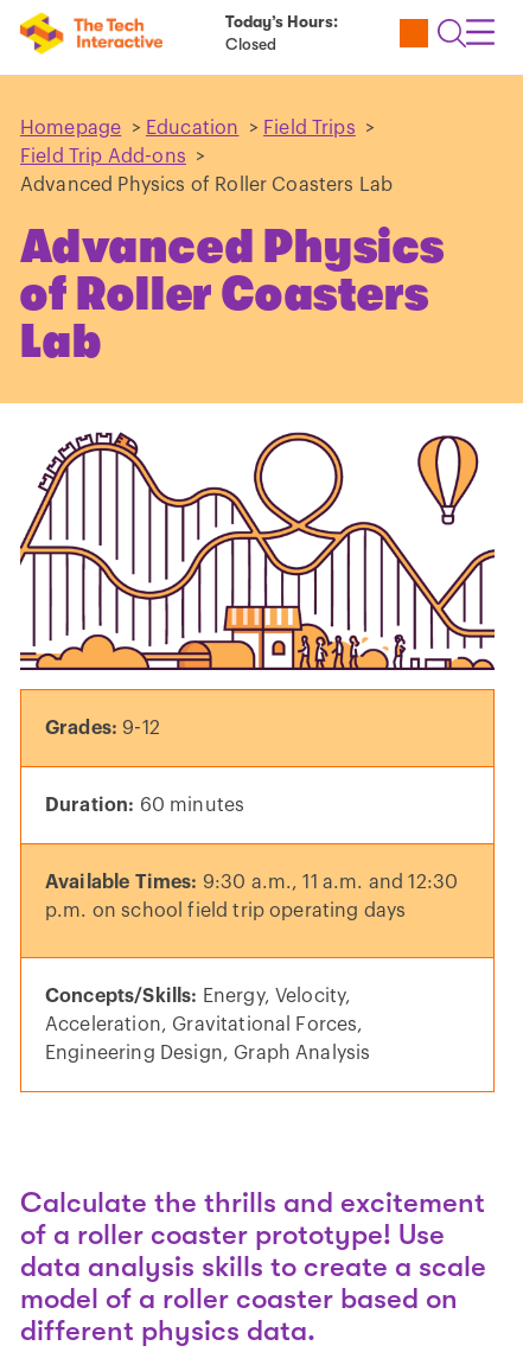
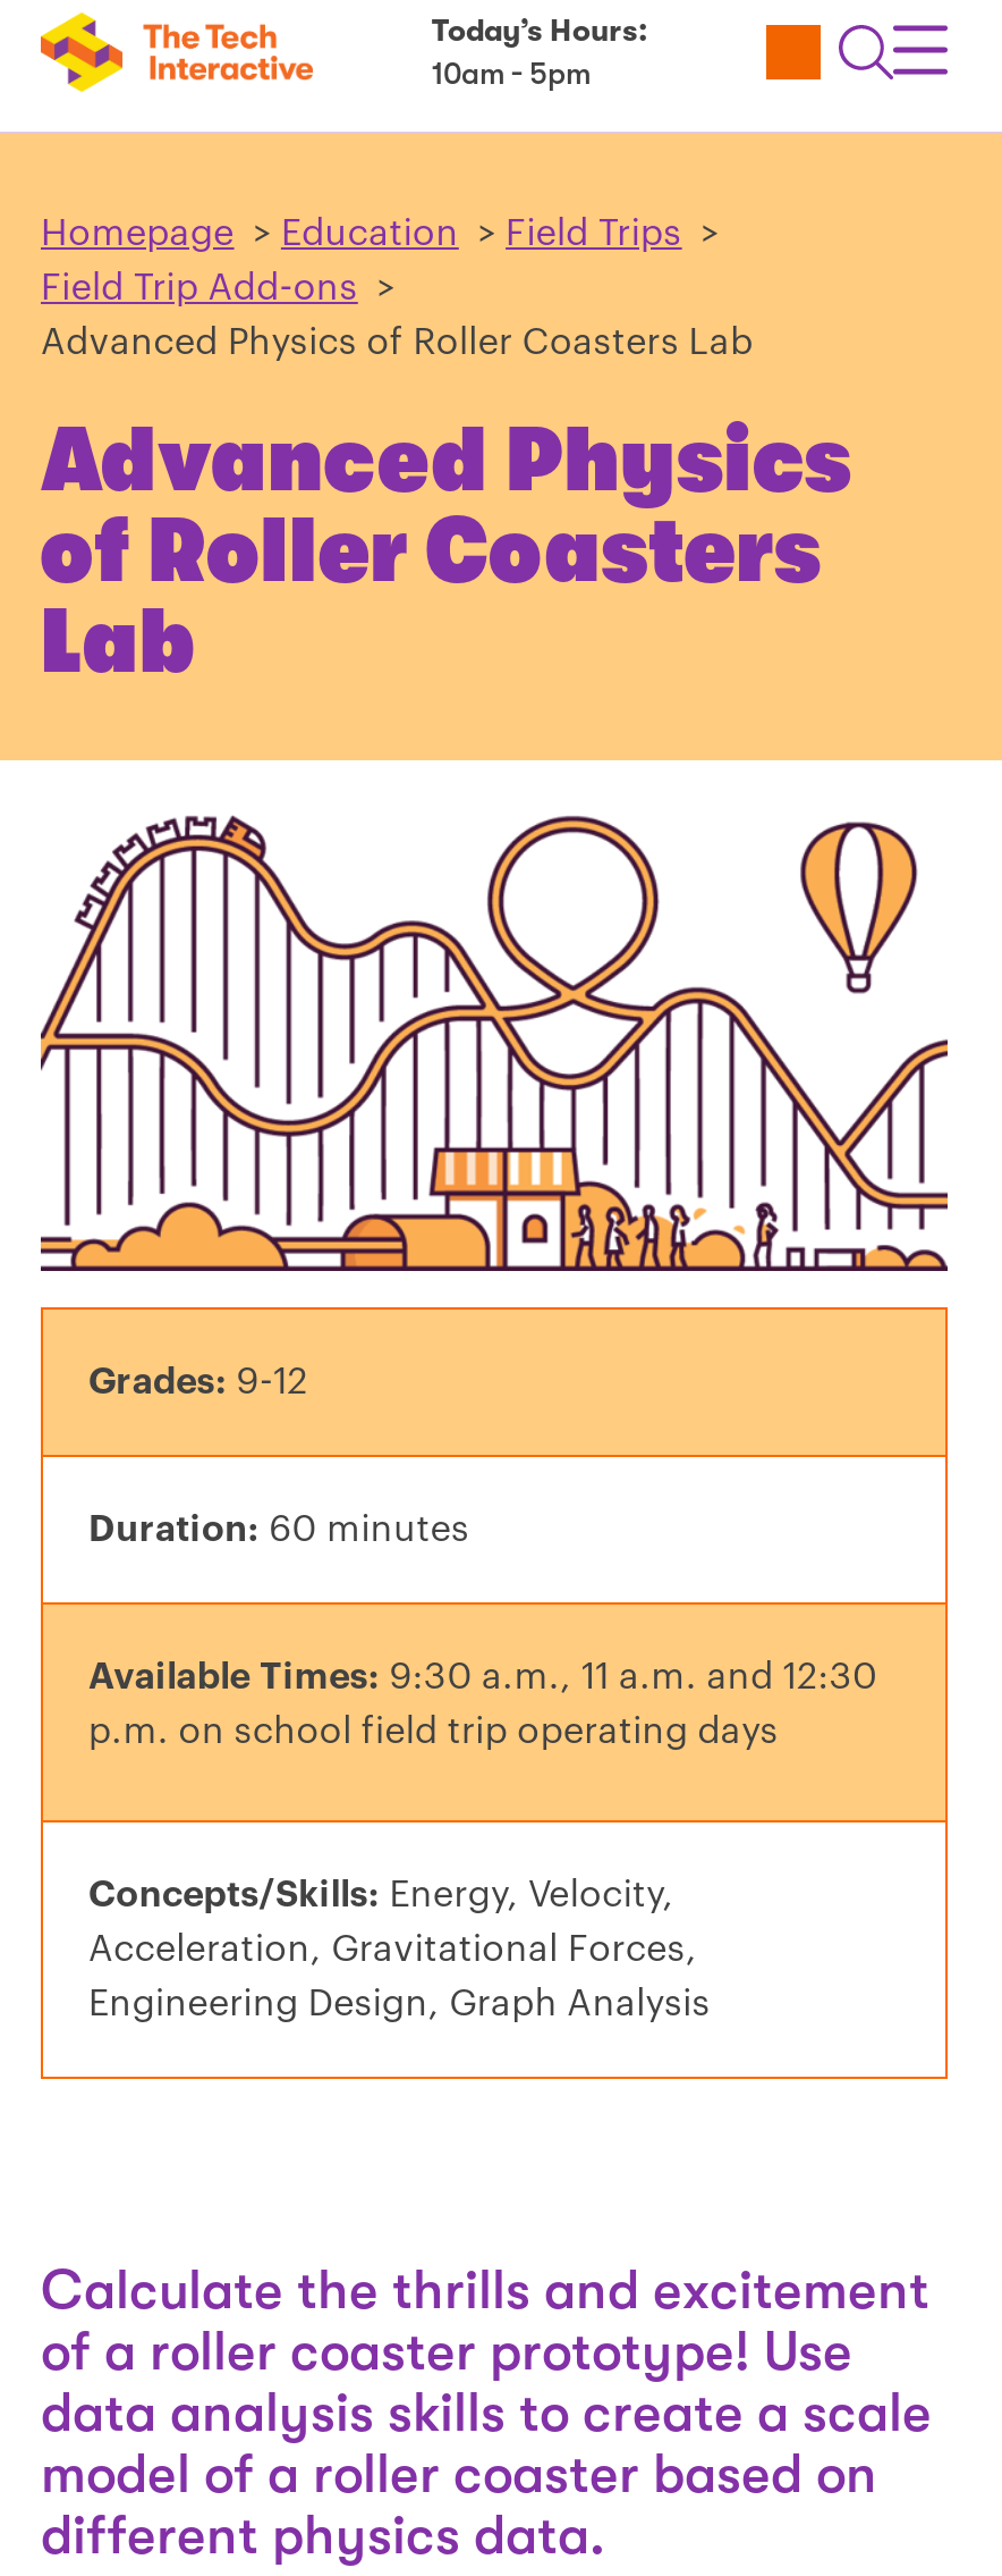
[225,36,276,53] Closed -> [432,57,591,91] 10am - 5pm

